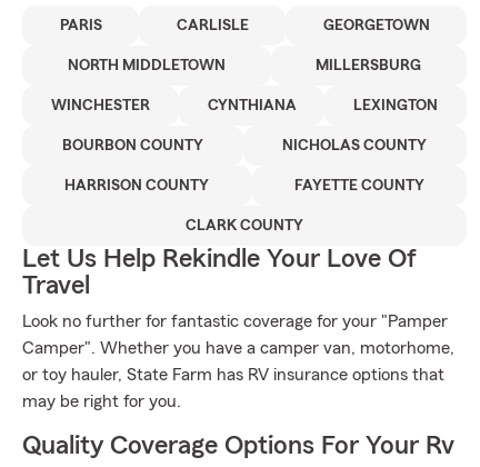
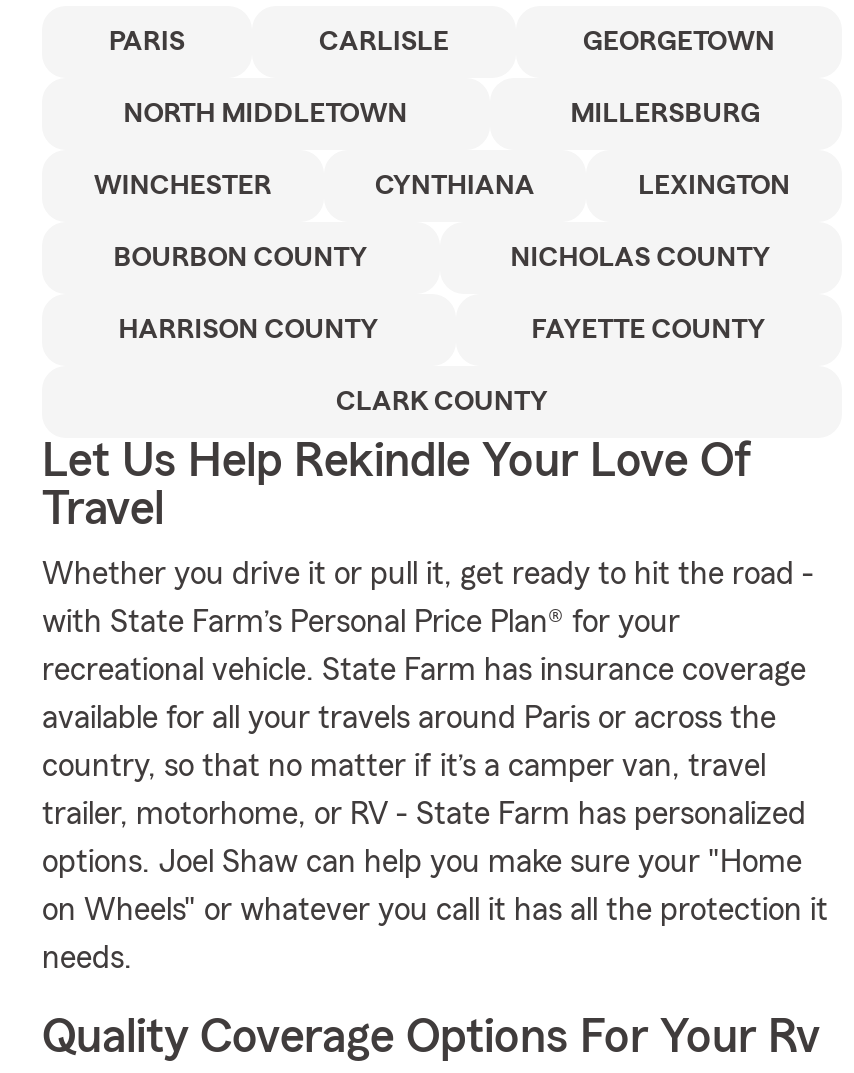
[22,312,454,410] Look no further for fantastic coverage for your "Pamper | Camper". Whether you have a camper van, motorhome, | or toy hauler, State Farm has RV insurance options that | may be right for you. -> [42,558,828,974] Whether you drive it or pull it, get ready to hit the road - | with State Farm’s Personal Price Plan® for your | recreational vehicle. State Farm has insurance coverage | available for all your travels around Paris or across the | country, so that no matter if it’s a camper van, travel | trailer, motorhome, or RV - State Farm has personalized | options. Joel Shaw can help you make sure your "Home | on Wheels" or whatever you call it has all the protection it | needs.

